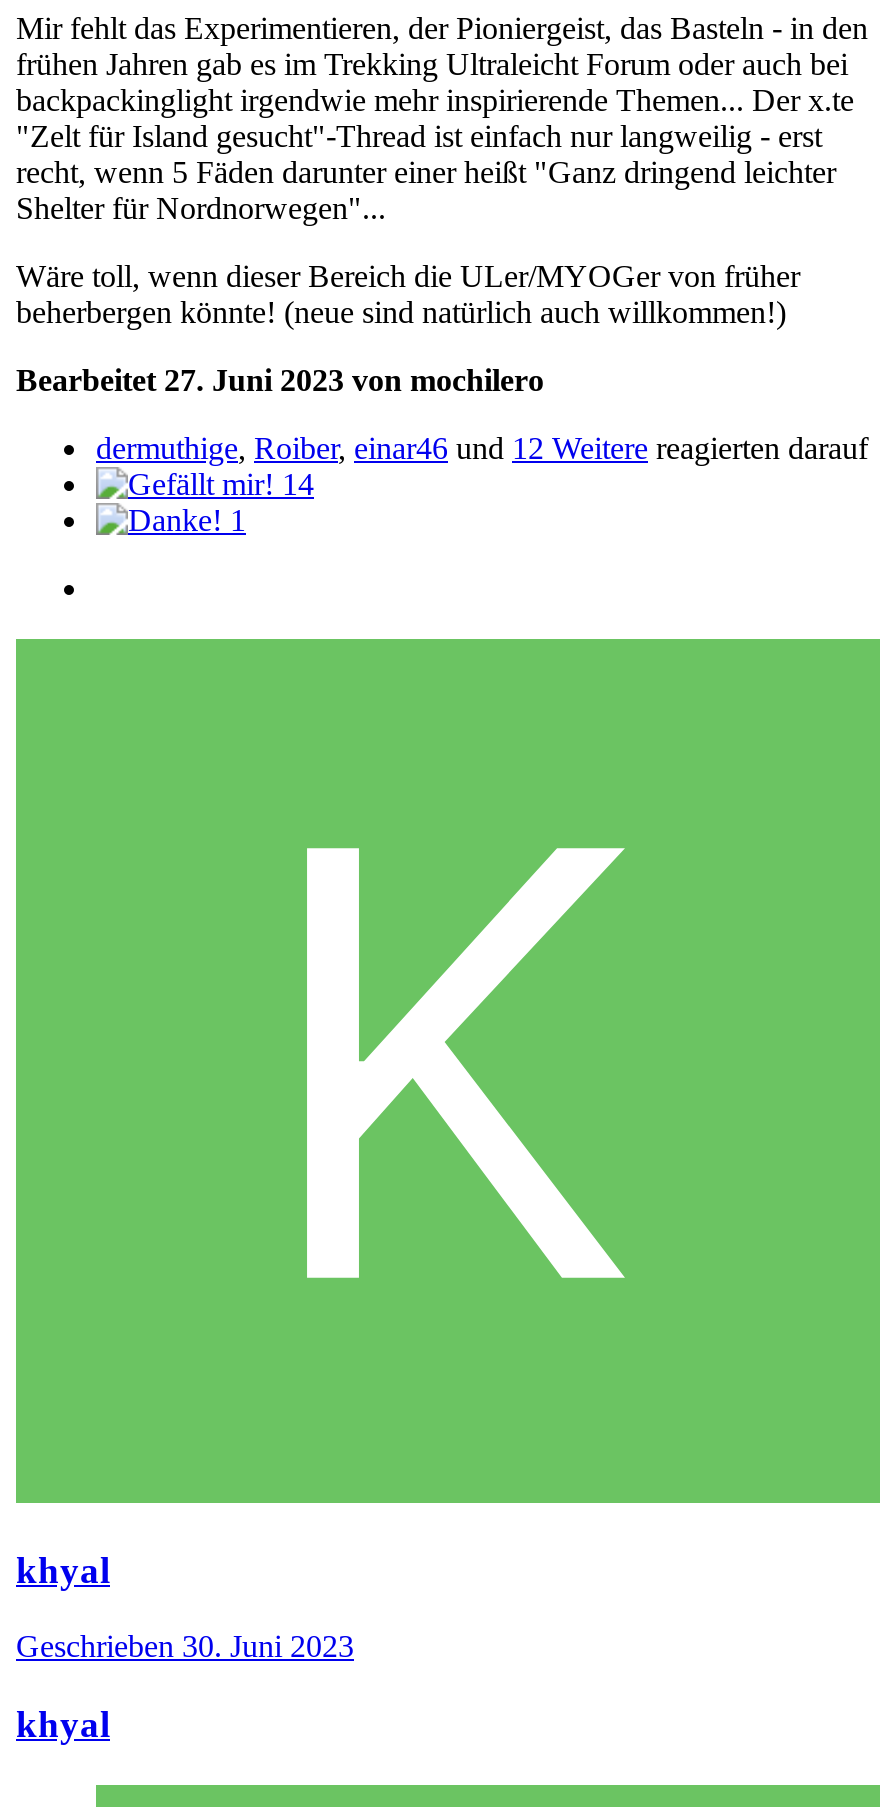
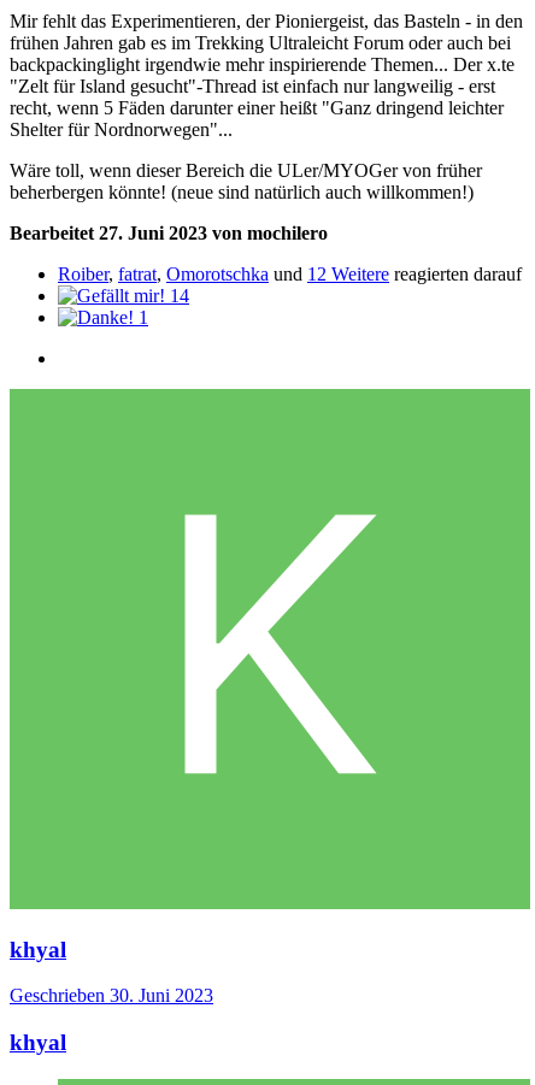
[96,431,868,465] dermuthige, Roiber, einar46 und 12 Weitere reagierten darauf -> [58,263,522,284] Roiber, fatrat, Omorotschka und 12 Weitere reagierten darauf

